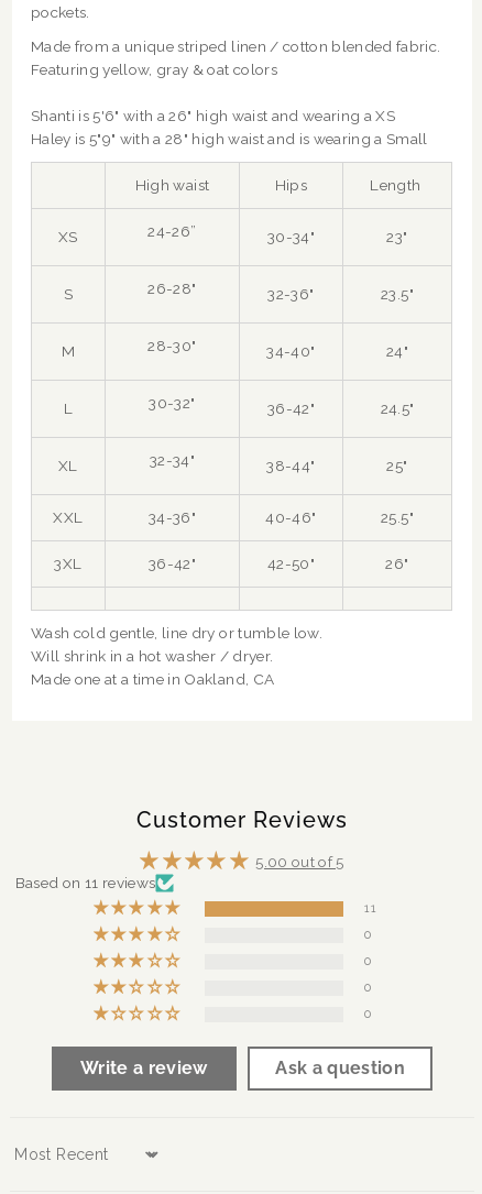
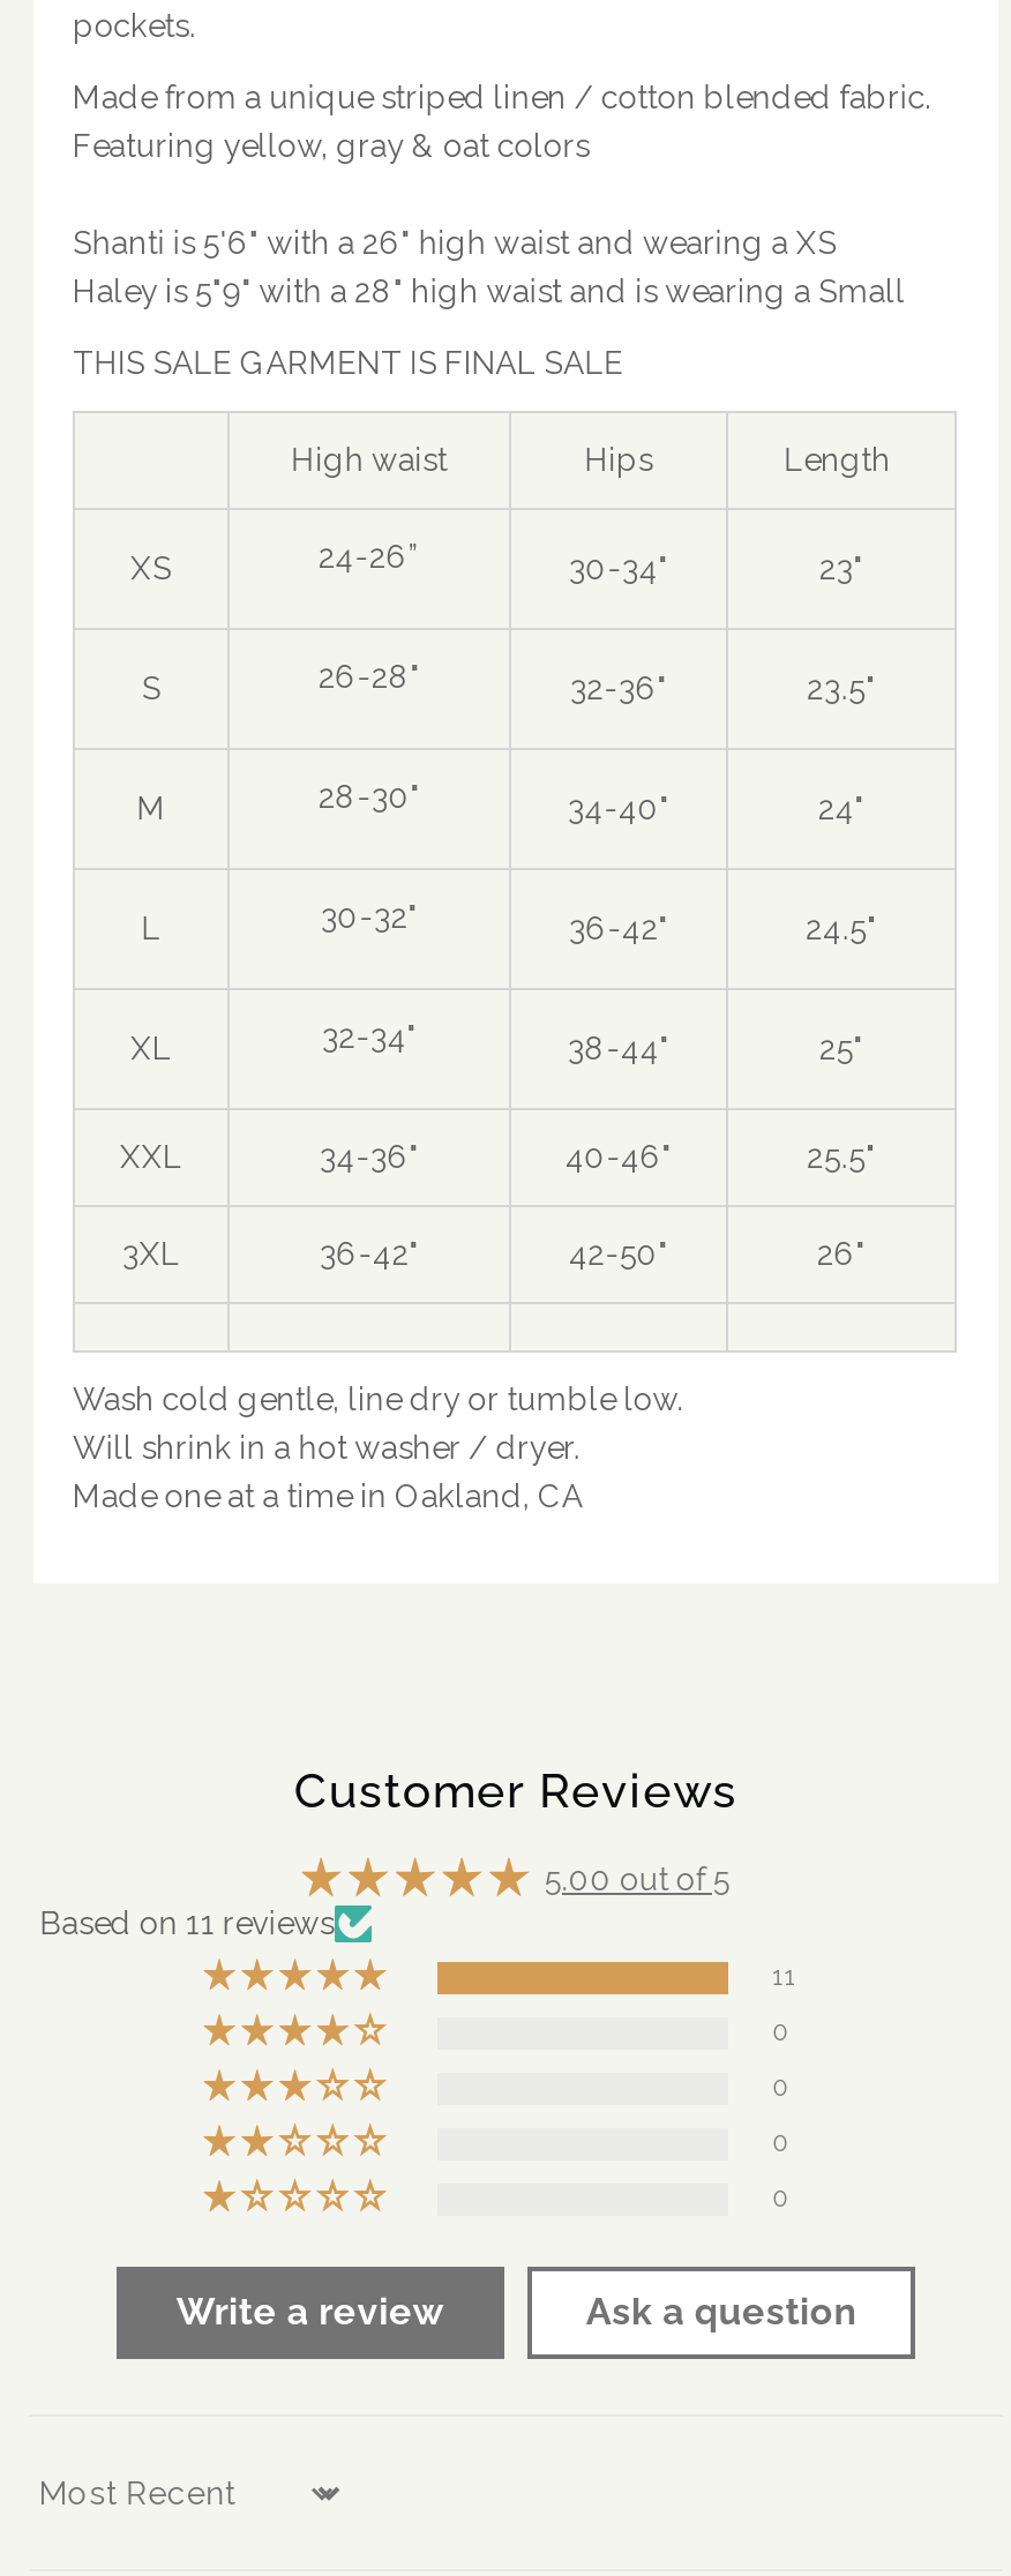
none -> [73,345,623,382] THIS SALE GARMENT IS FINAL SALE

